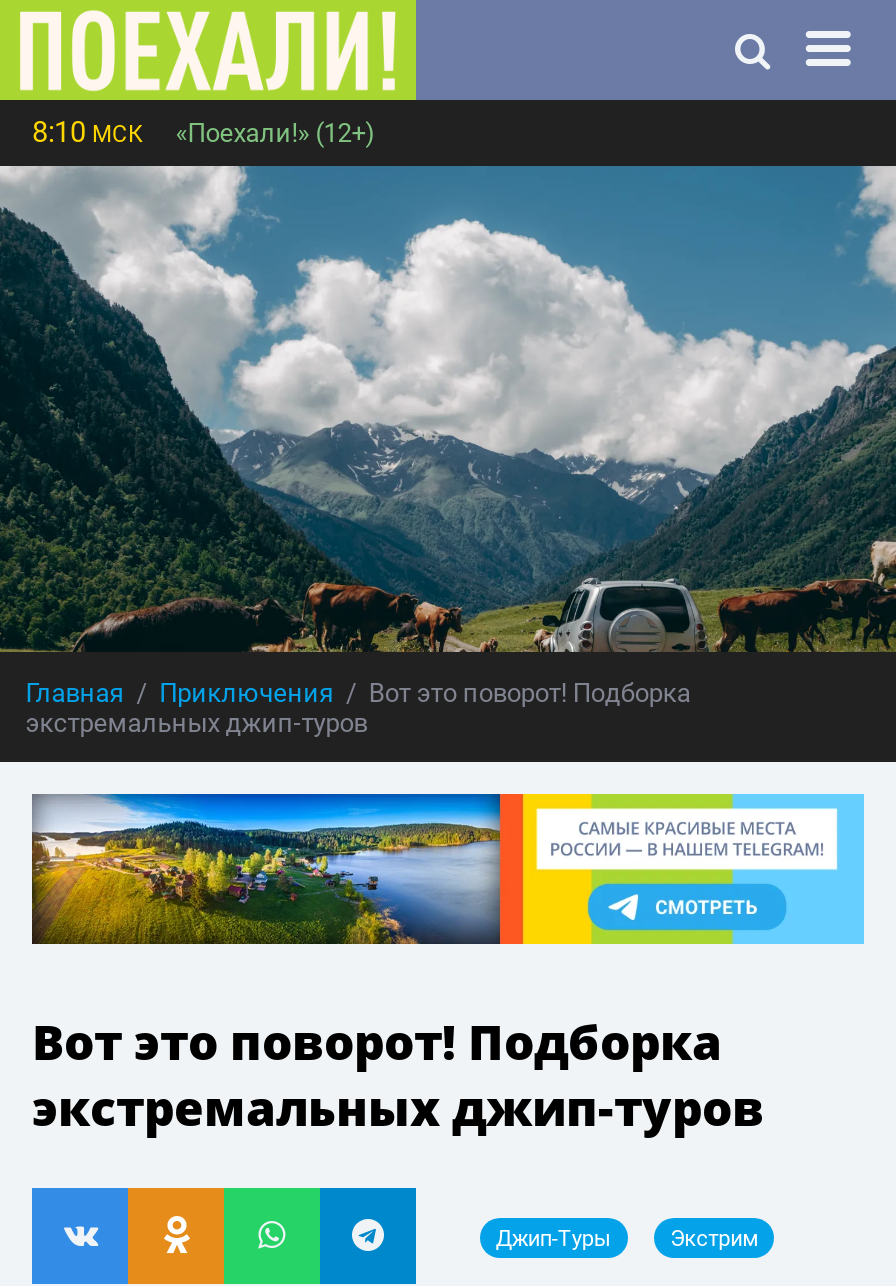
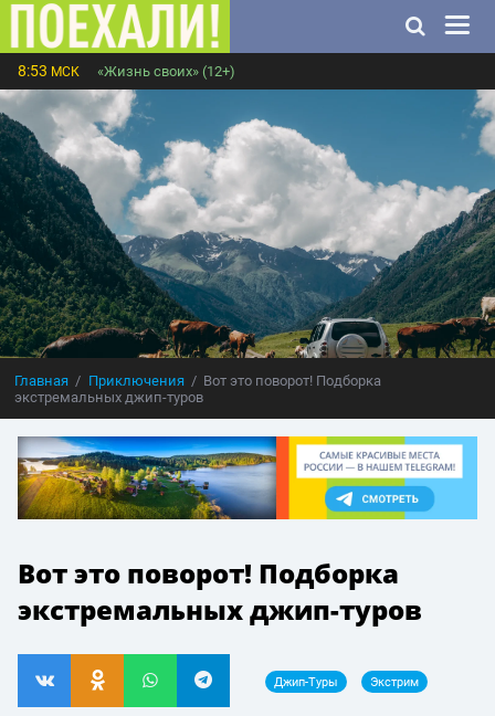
[32,116,376,150] 8:10 МСК | «Поехали!» (12+) -> [18,62,235,81] 8:53 МСК | «Жизнь своих» (12+)

